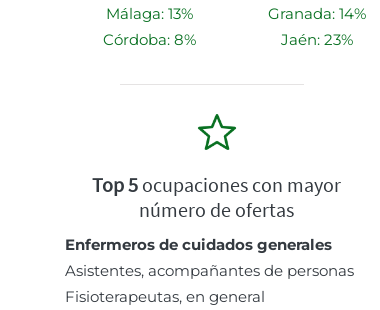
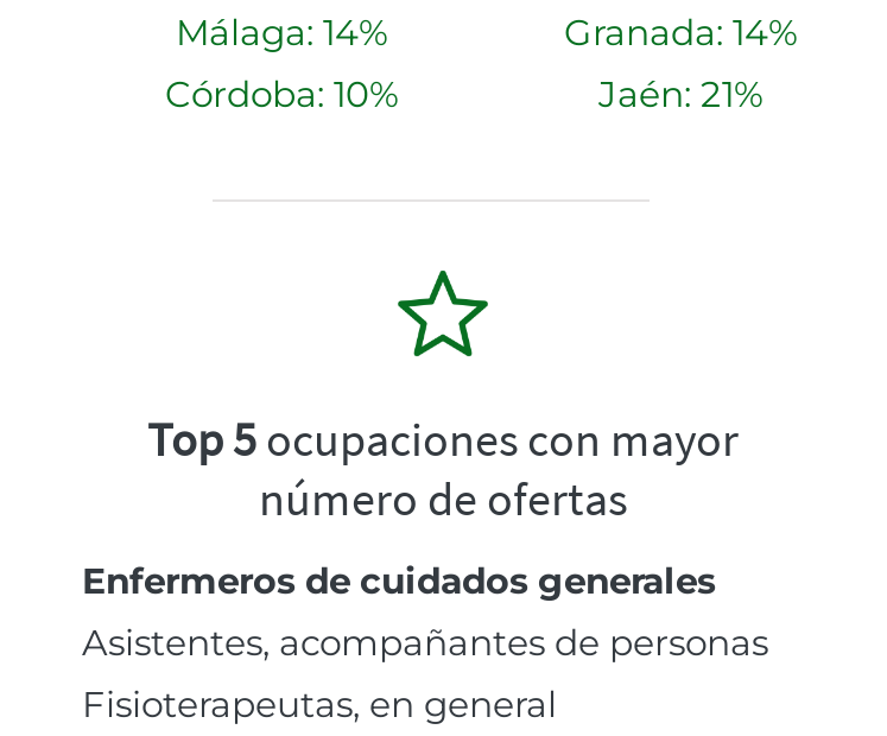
[105,4,192,23] Málaga: 13% -> [176,10,387,55] Málaga: 14%
[102,30,195,49] Córdoba: 8% -> [165,72,398,117] Córdoba: 10%
[281,30,353,49] Jaén: 23% -> [598,72,762,117] Jaén: 21%

